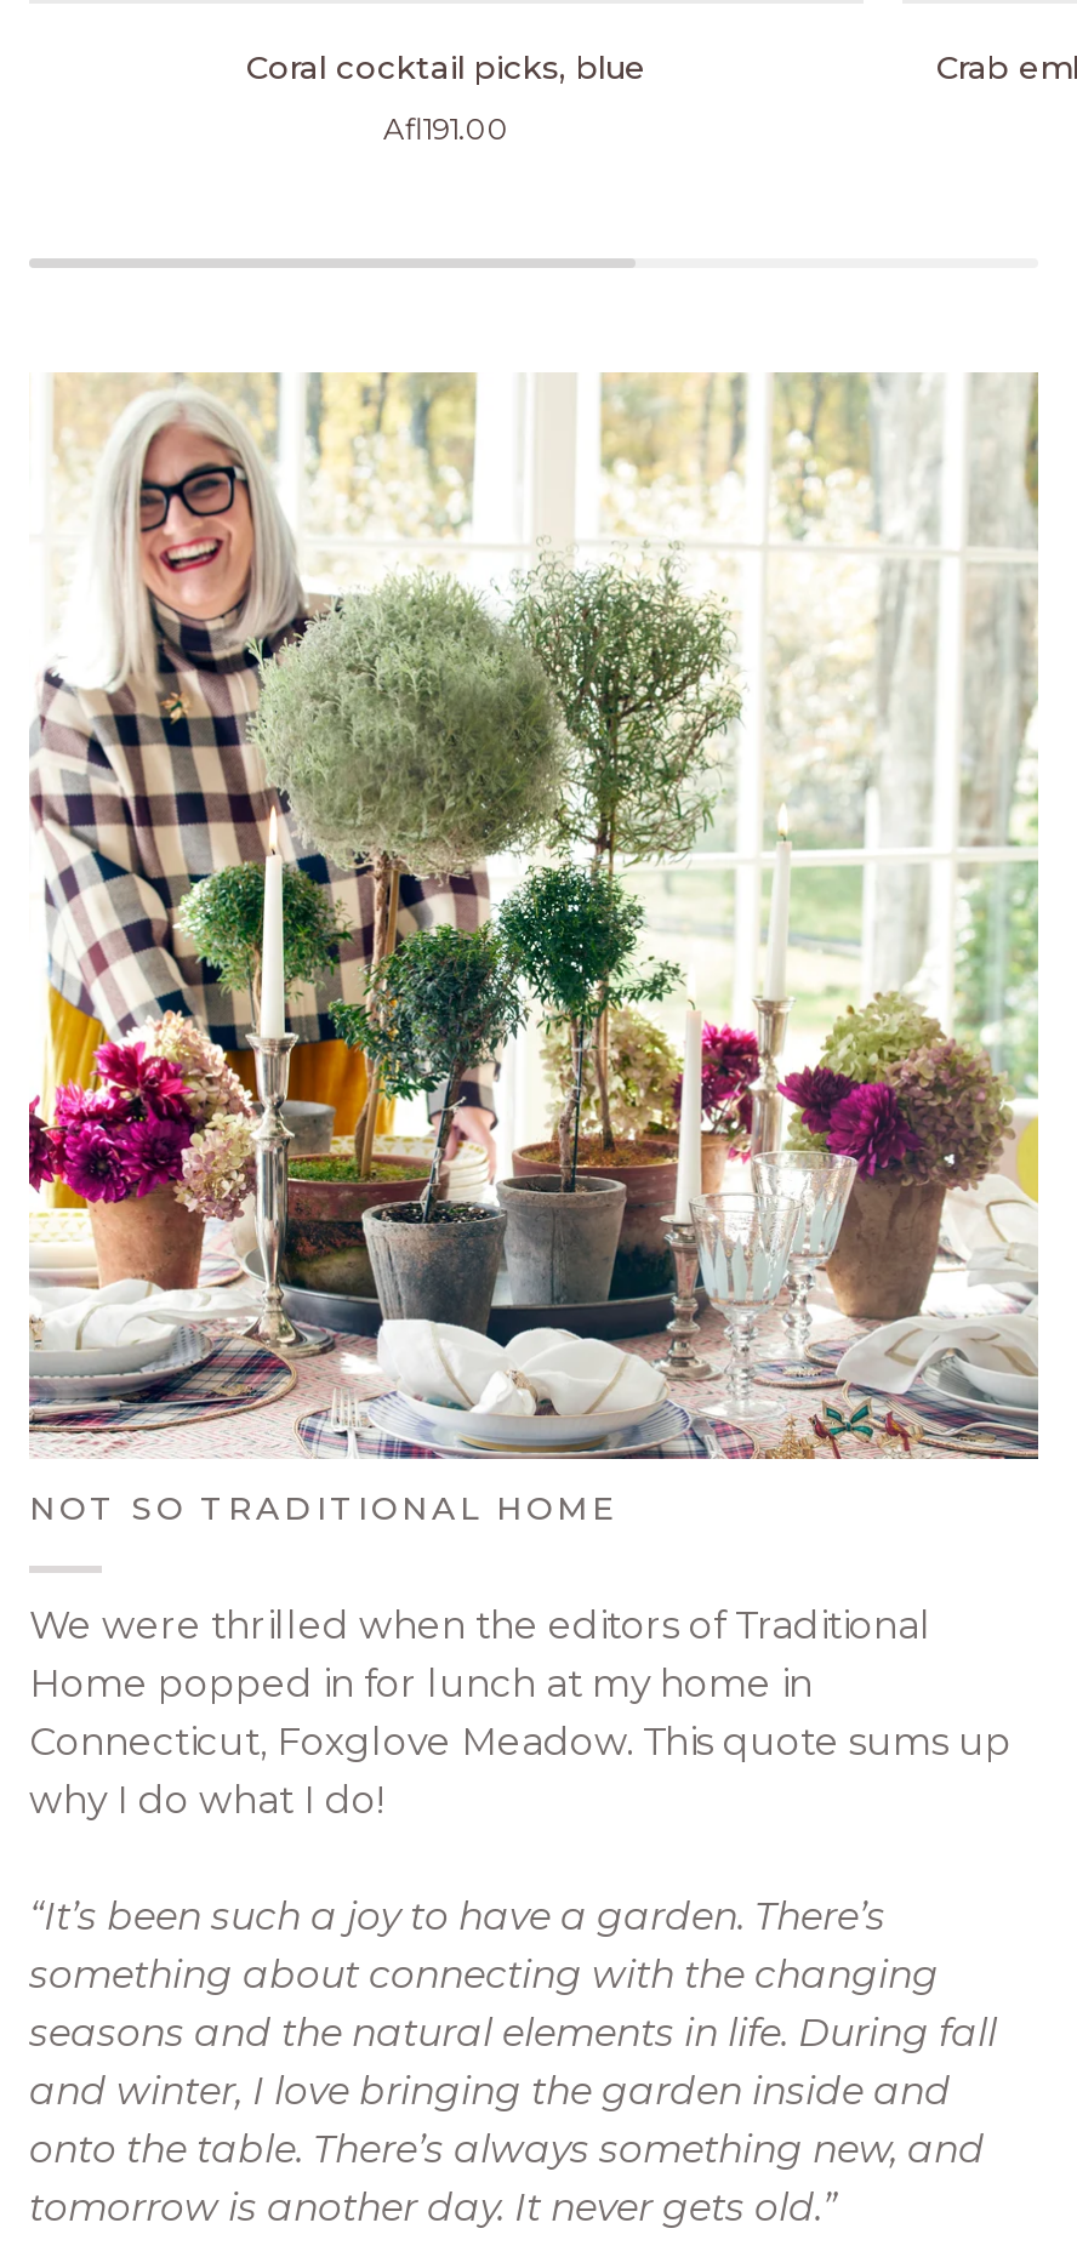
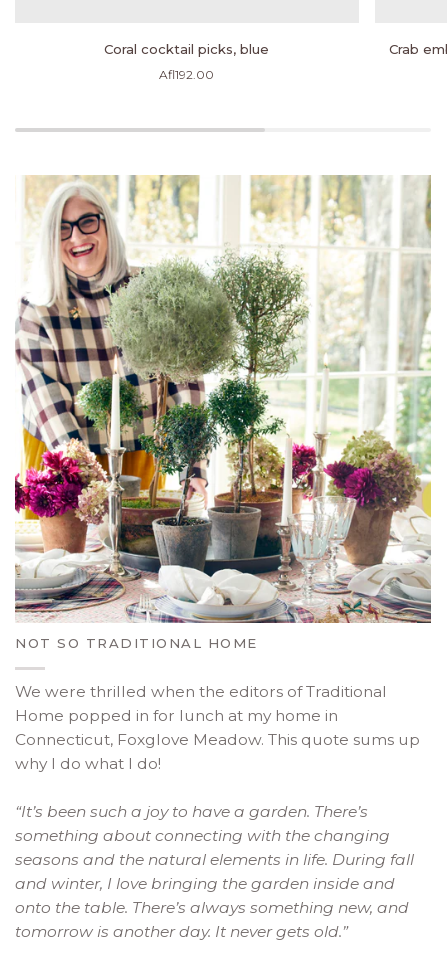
[383,110,509,146] Afl191.00 -> [159,67,214,82] Afl192.00

